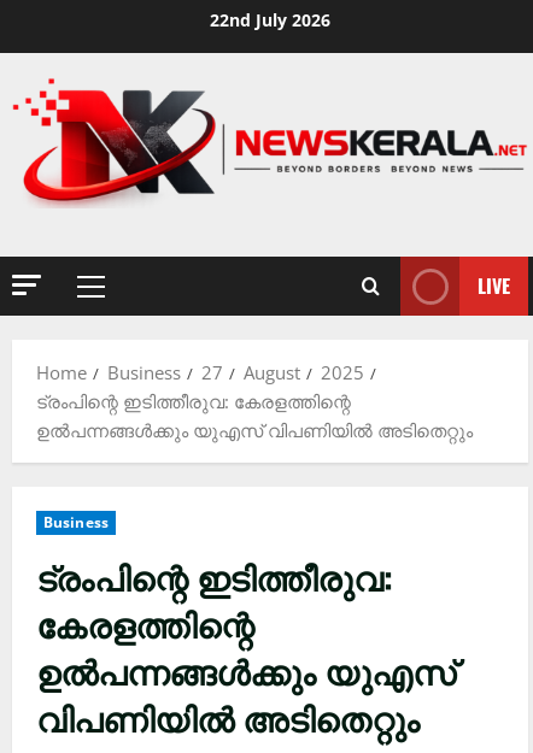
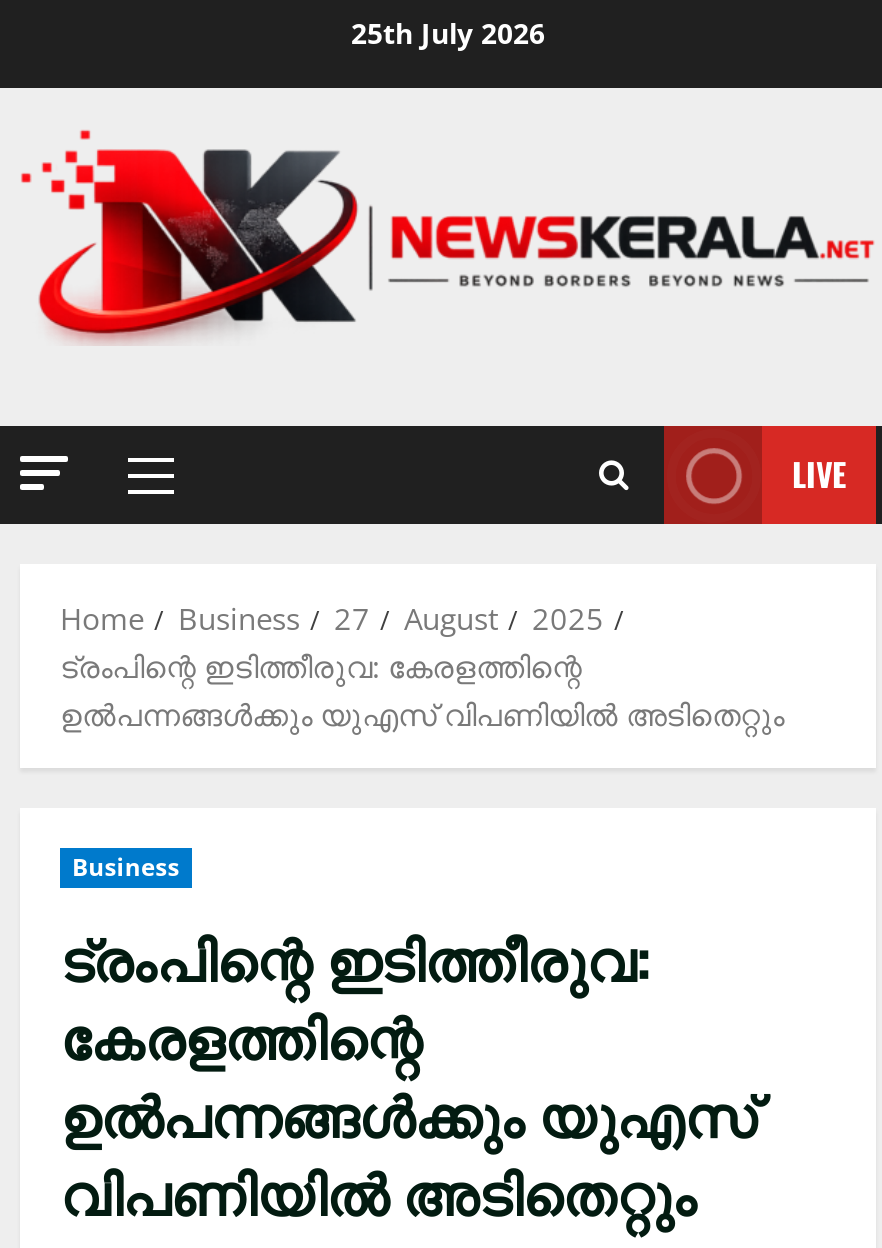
[210,8,330,31] 22nd July 2026 -> [351,14,545,52] 25th July 2026

